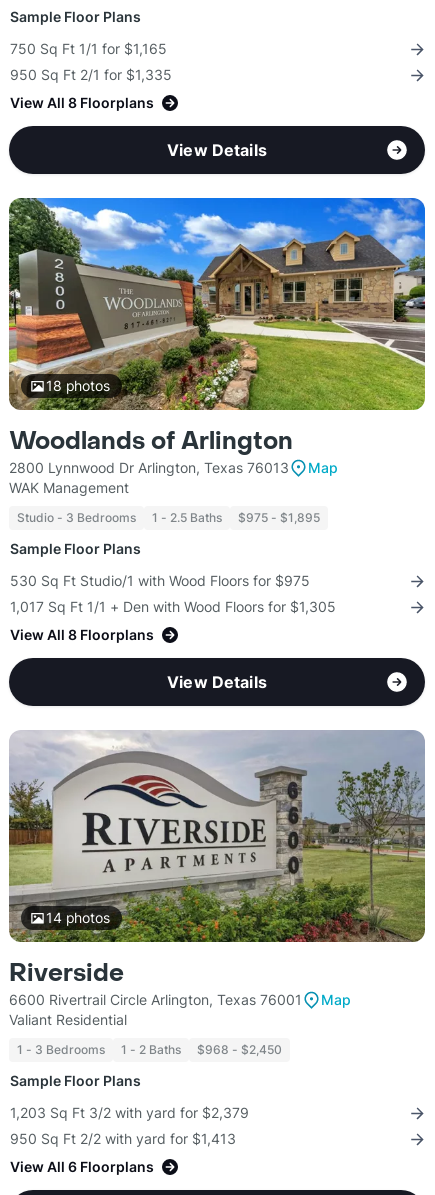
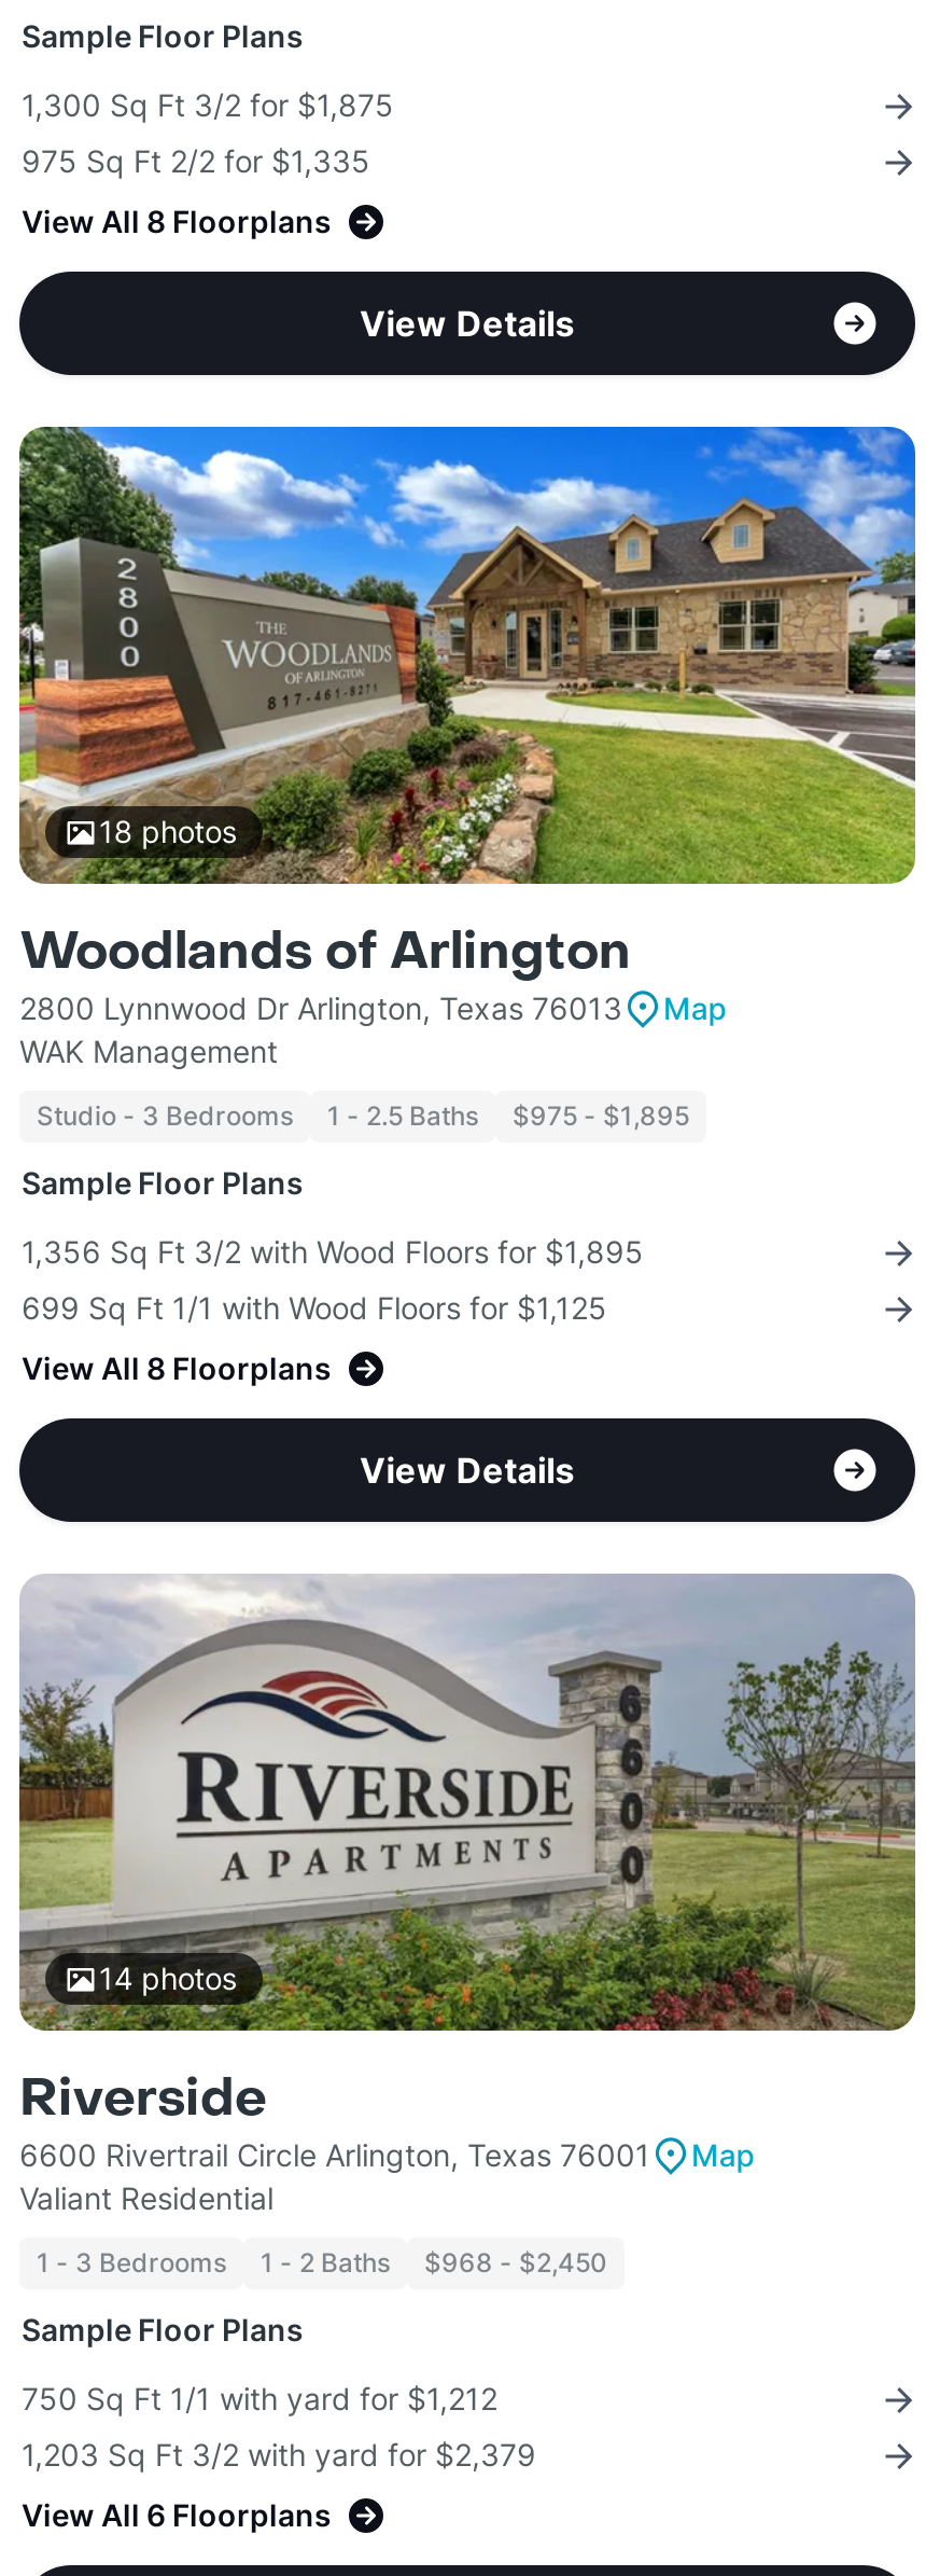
[10,40,167,57] 750 Sq Ft 1/1 for $1,165 -> [22,87,394,123] 1,300 Sq Ft 3/2 for $1,875
[10,66,172,83] 950 Sq Ft 2/1 for $1,335 -> [22,143,370,179] 975 Sq Ft 2/2 for $1,335
[10,572,310,589] 530 Sq Ft Studio/1 with Wood Floors for $975 -> [22,1233,644,1270] 1,356 Sq Ft 3/2 with Wood Floors for $1,895
[10,598,336,615] 1,017 Sq Ft 1/1 + Den with Wood Floors for $1,305 -> [22,1290,607,1326] 699 Sq Ft 1/1 with Wood Floors for $1,125
none -> [22,2380,497,2417] 750 Sq Ft 1/1 with yard for $1,212
moved [10,1104,249,1121] -> [22,2436,536,2473]: 1,203 Sq Ft 3/2 with yard for $2,379
[10,1130,236,1147] 950 Sq Ft 2/2 with yard for $1,413 -> none

